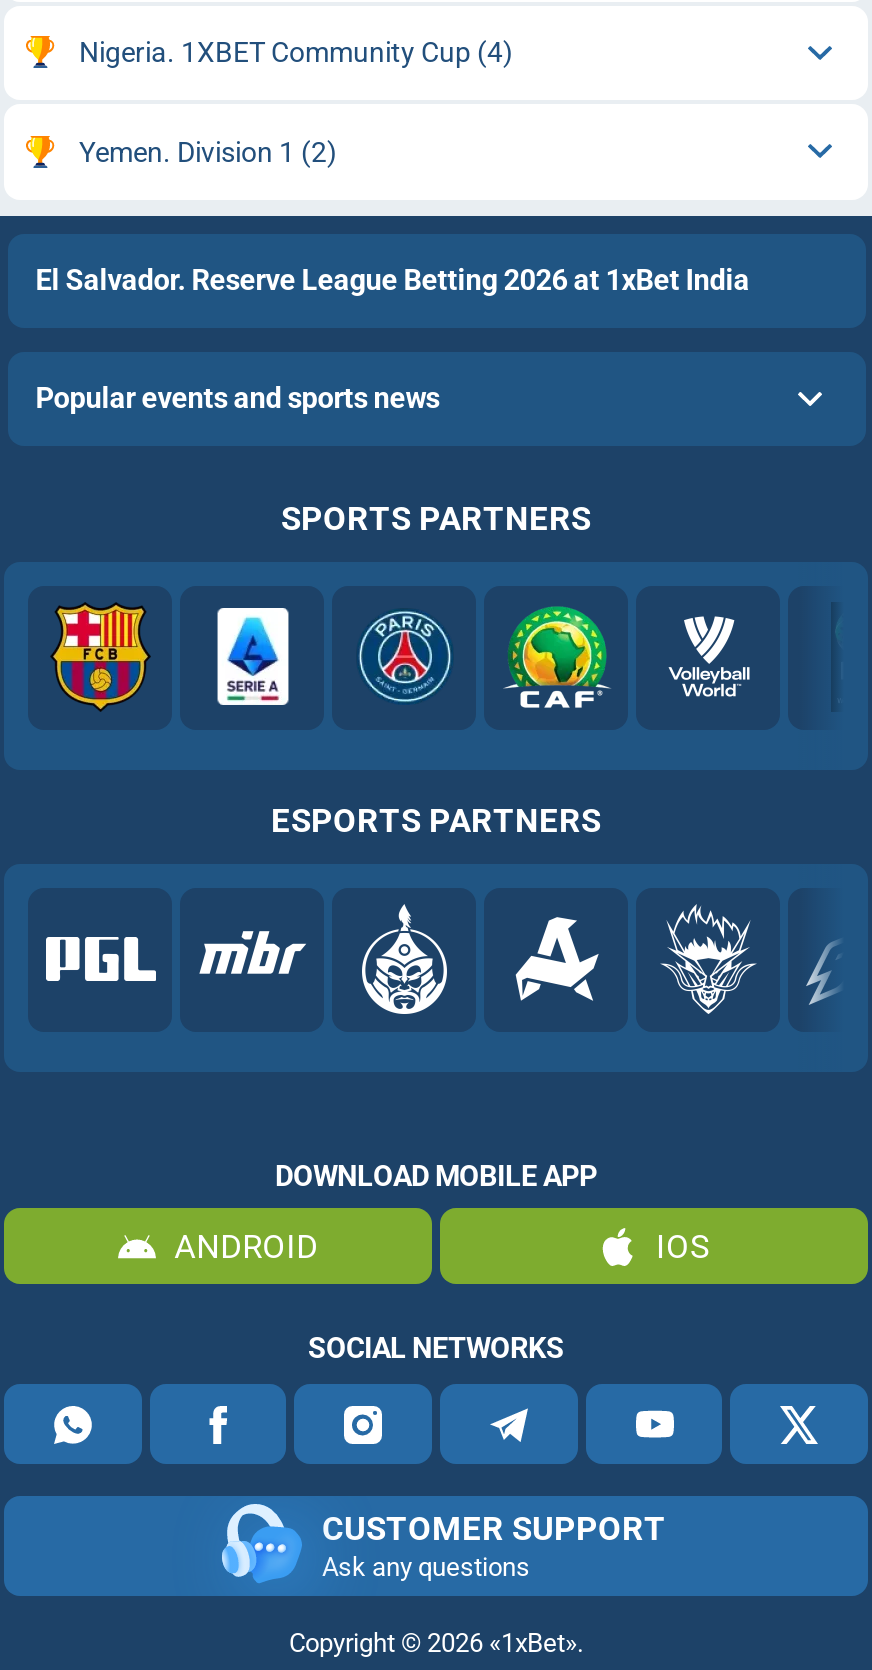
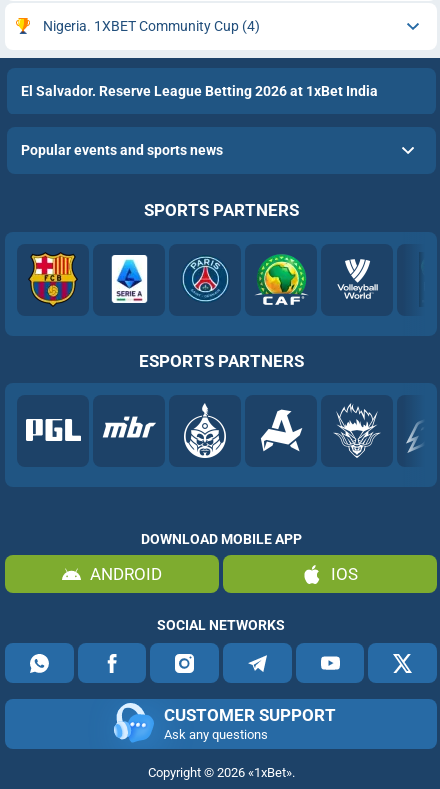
[79,136,337,168] Yemen. Division 1 (2) -> none

